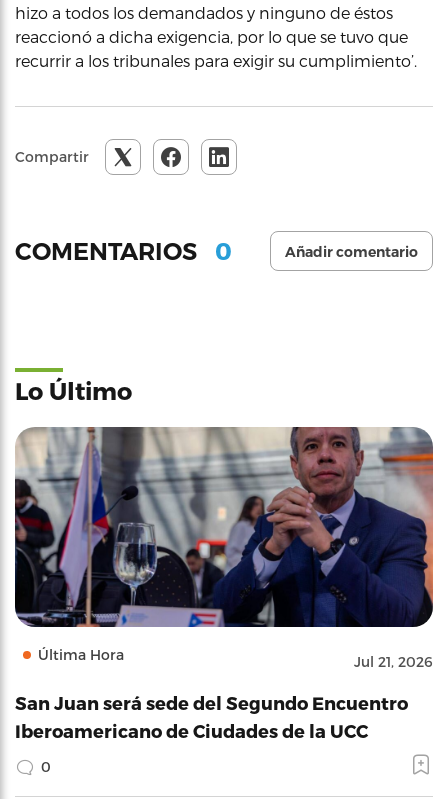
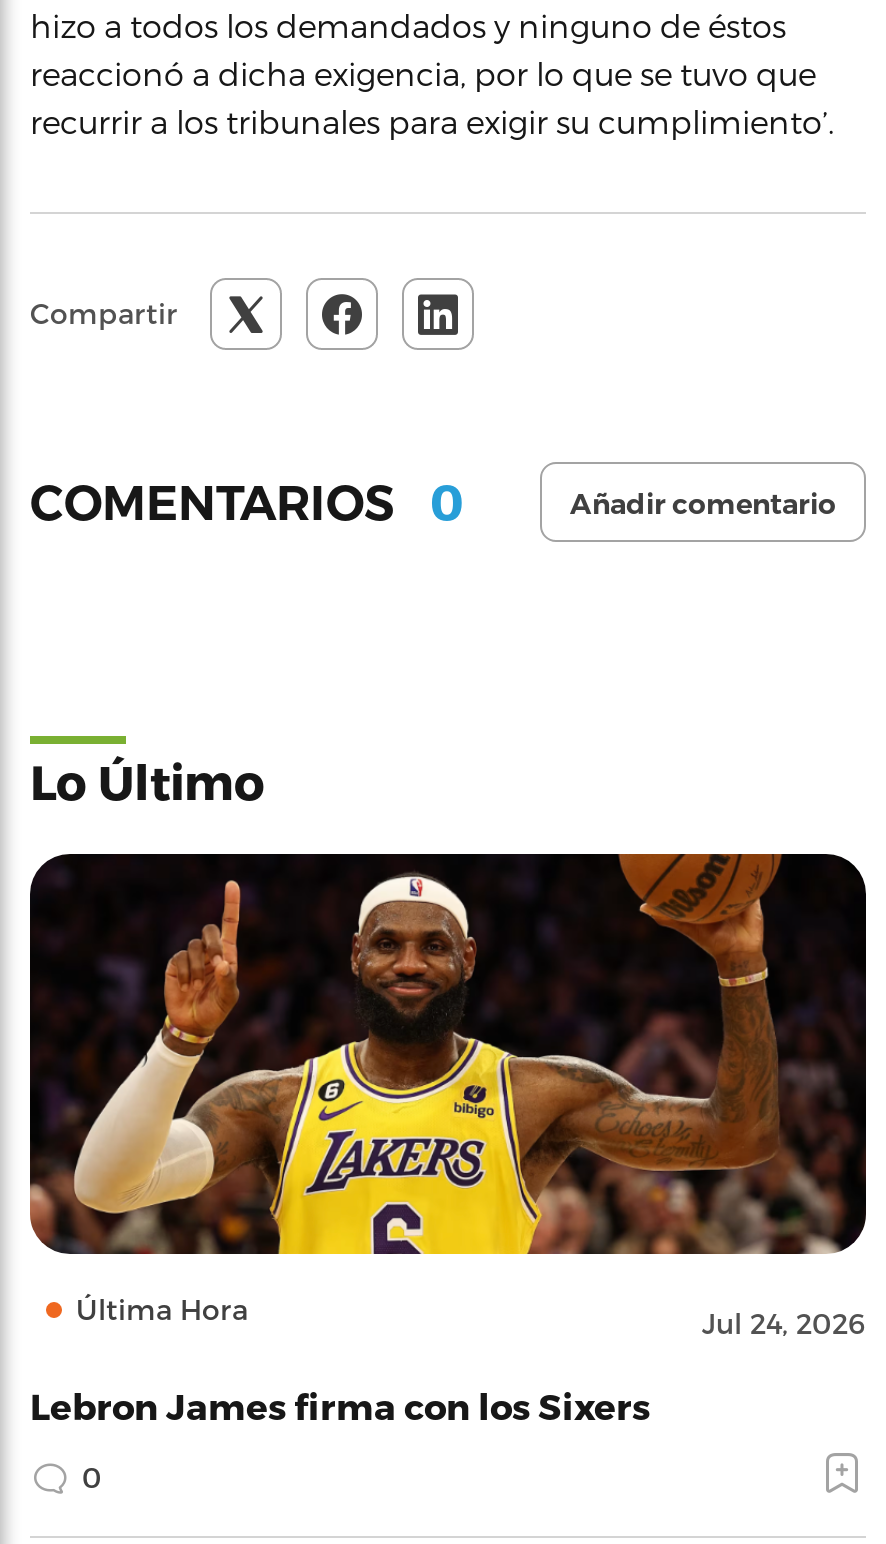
[14,426,434,670] [image] | Jul 21, 2026 -> [28,852,868,1340] [image] | Jul 24, 2026
[15,692,408,741] San Juan será sede del Segundo Encuentro | Iberoamericano de Ciudades de la UCC -> [30,1384,650,1426] Lebron James firma con los Sixers

